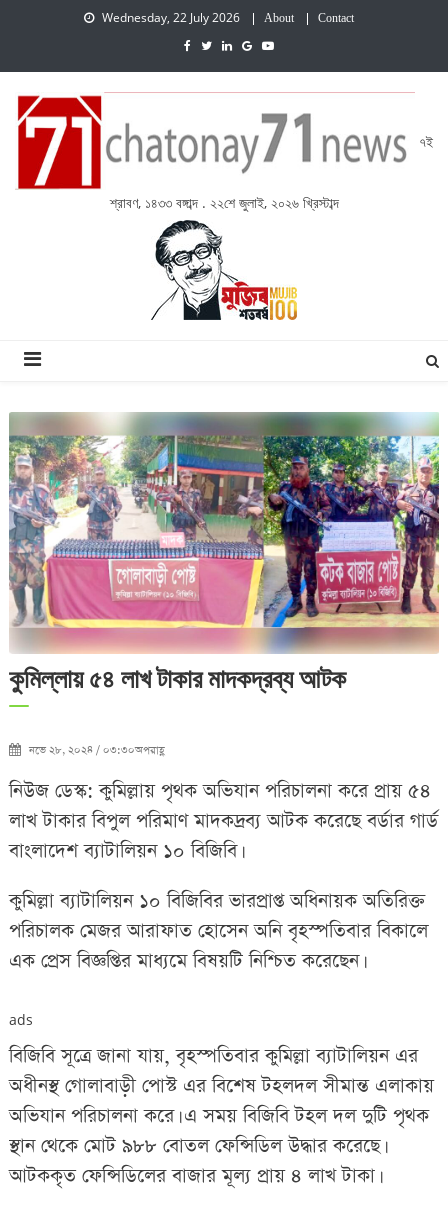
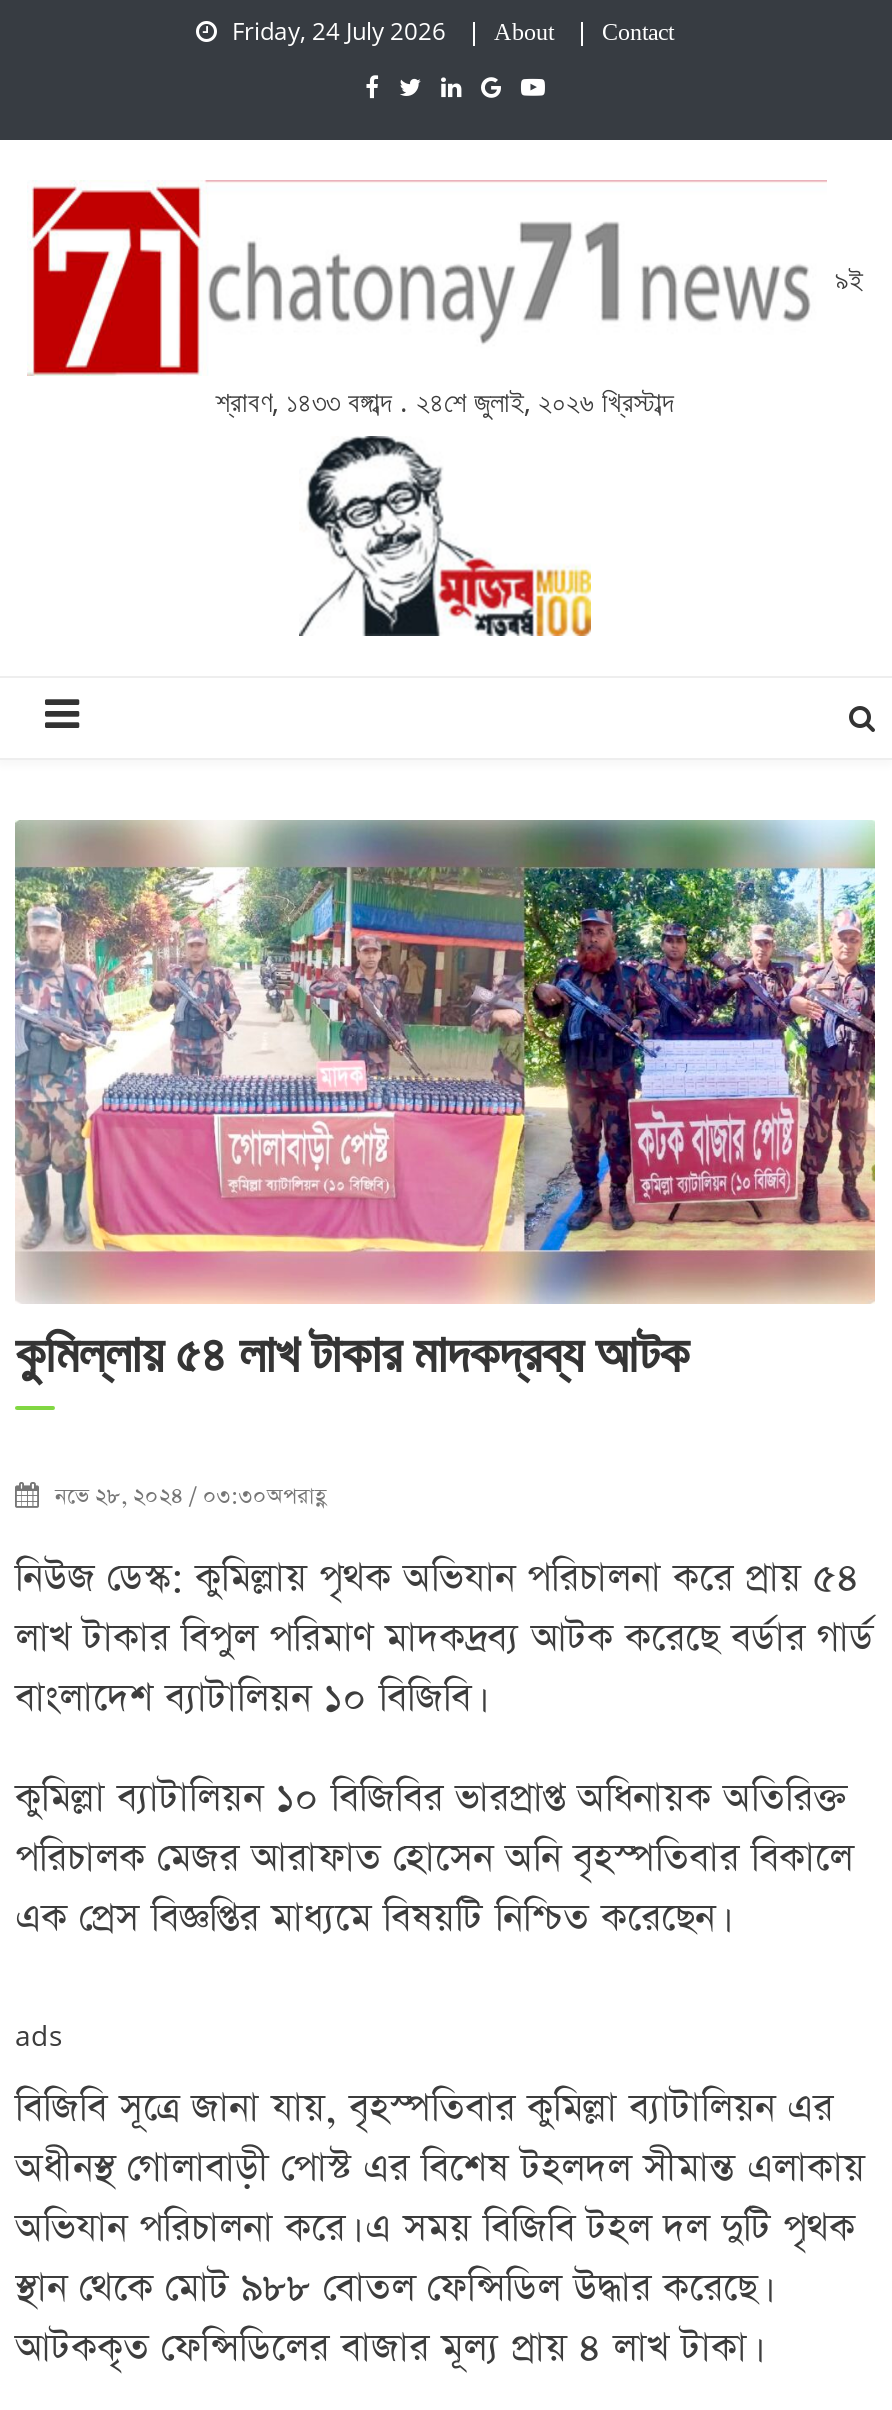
[102,9,240,26] Wednesday, 22 July 2026 -> [232,14,446,48] Friday, 24 July 2026
[419,132,433,151] ৭ই -> [835,260,863,298] ৯ই
[109,193,338,212] শ্রাবণ, ১৪৩৩ বঙ্গাব্দ . ২২শে জুলাই, ২০২৬ খ্রিস্টাব্দ -> [216,382,674,420] শ্রাবণ, ১৪৩৩ বঙ্গাব্দ . ২৪শে জুলাই, ২০২৬ খ্রিস্টাব্দ

